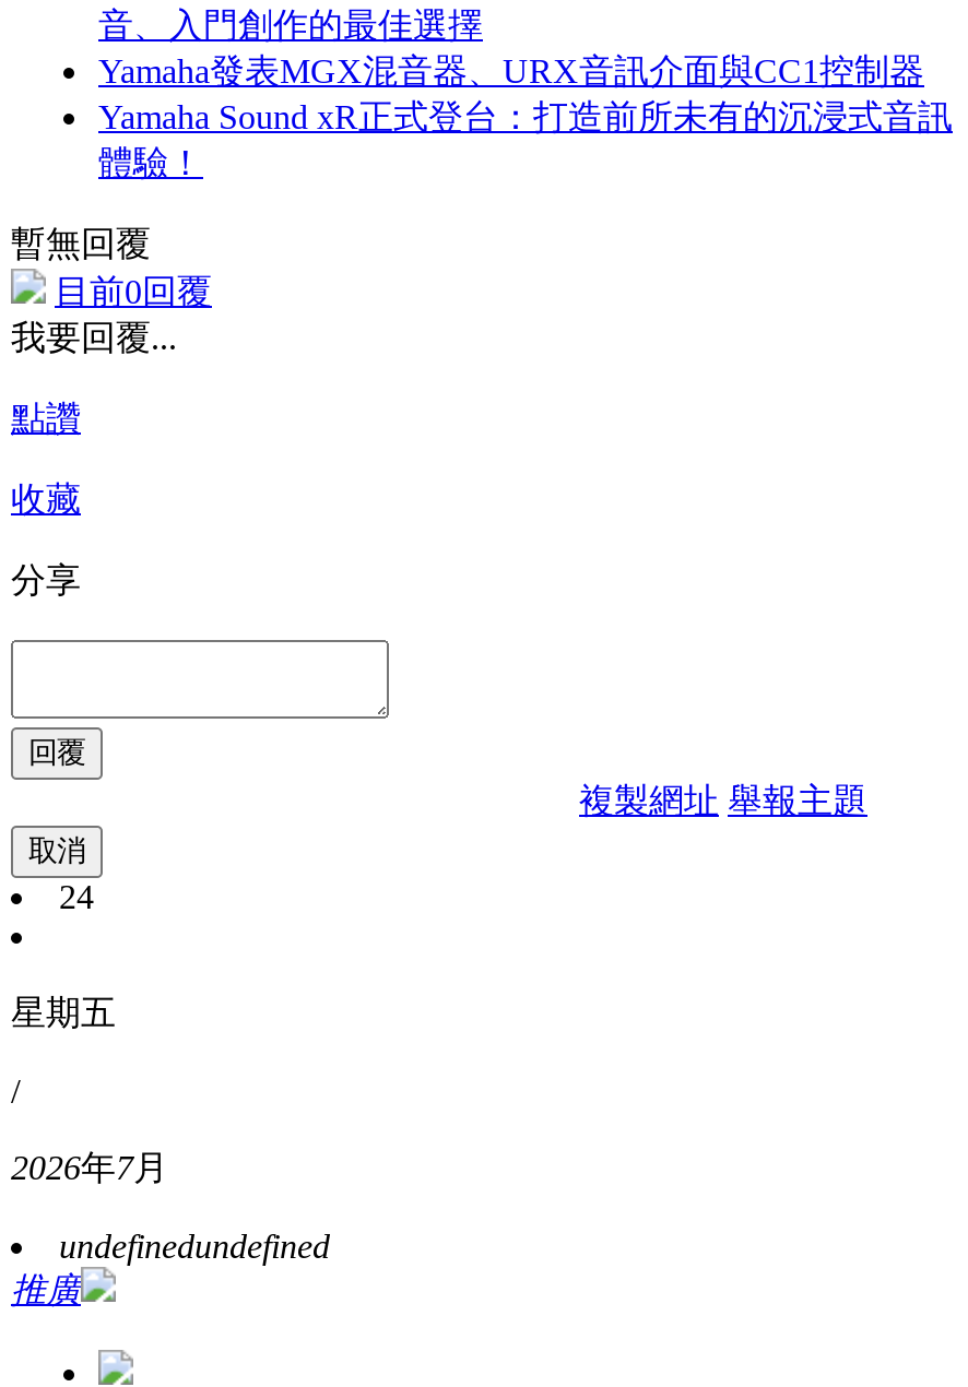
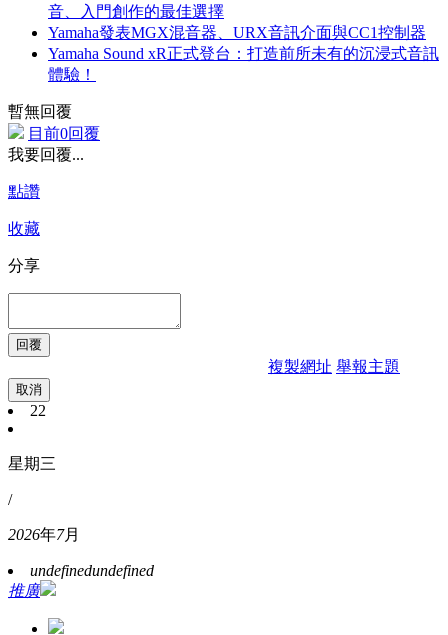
[59,878,94,915] 24 -> [30,402,46,419] 22
[11,993,116,1031] 星期五 -> [8,455,56,472] 星期三

